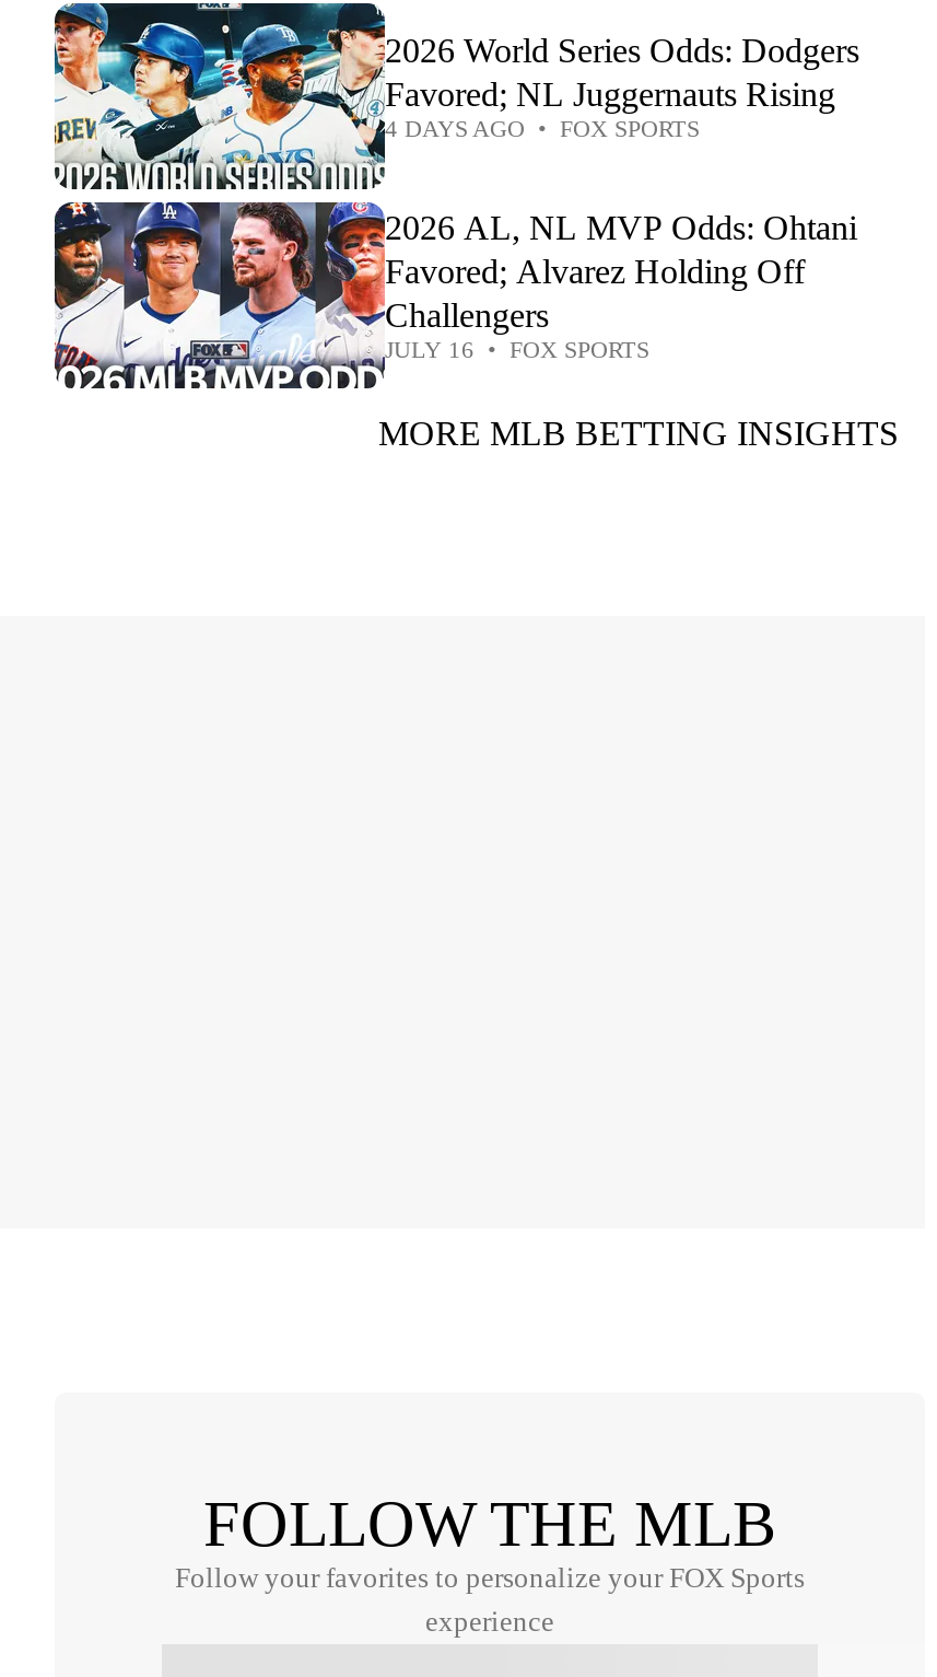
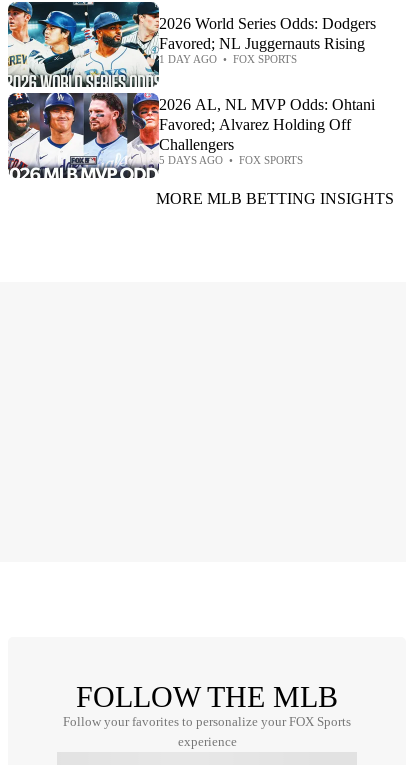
[385,114,700,140] 4 DAYS AGO • FOX SPORTS -> [159,53,297,65] 1 DAY AGO • FOX SPORTS
[385,335,649,361] JULY 16 • FOX SPORTS -> [159,154,303,166] 5 DAYS AGO • FOX SPORTS

